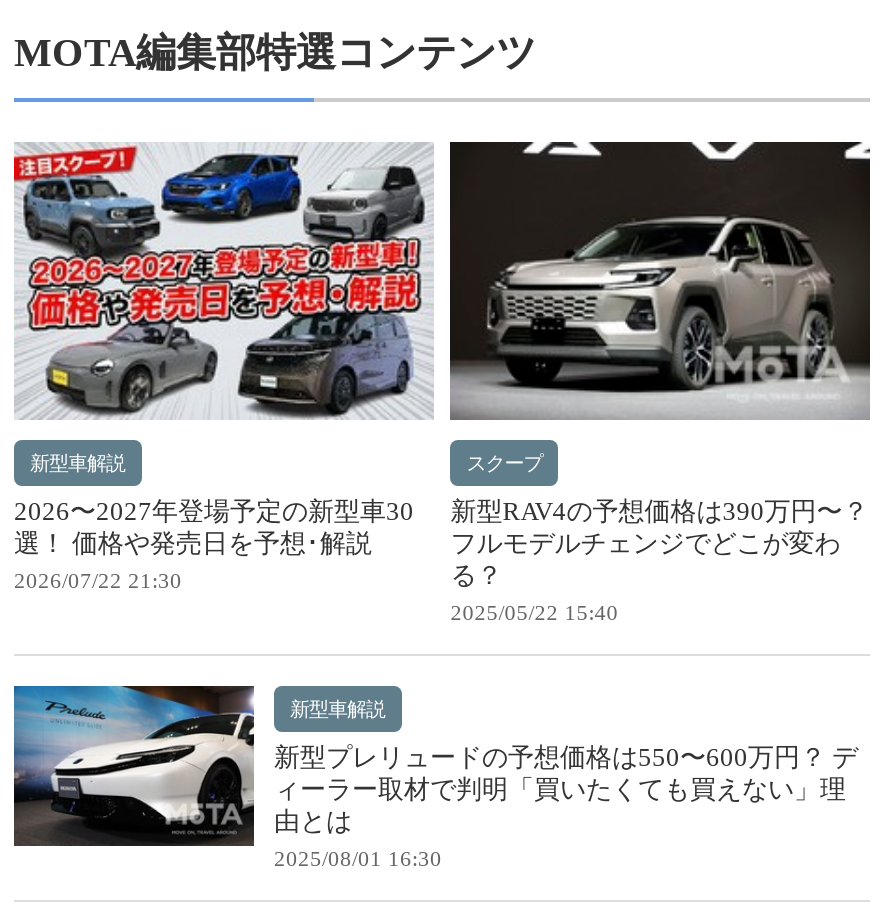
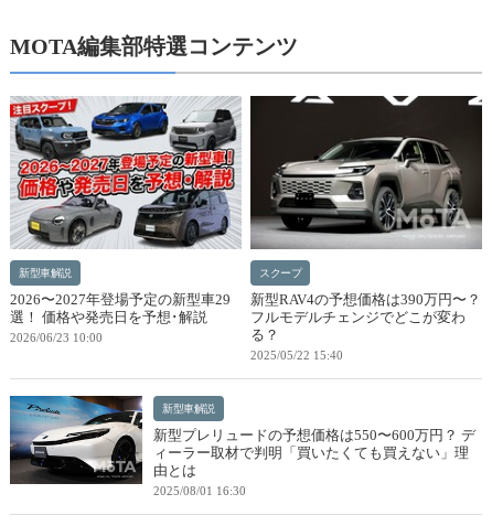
[14,497,414,527] 2026〜2027年登場予定の新型車30 -> [10,292,231,308] 2026〜2027年登場予定の新型車29
[14,569,182,593] 2026/07/22 21:30 -> [10,331,103,345] 2026/06/23 10:00

